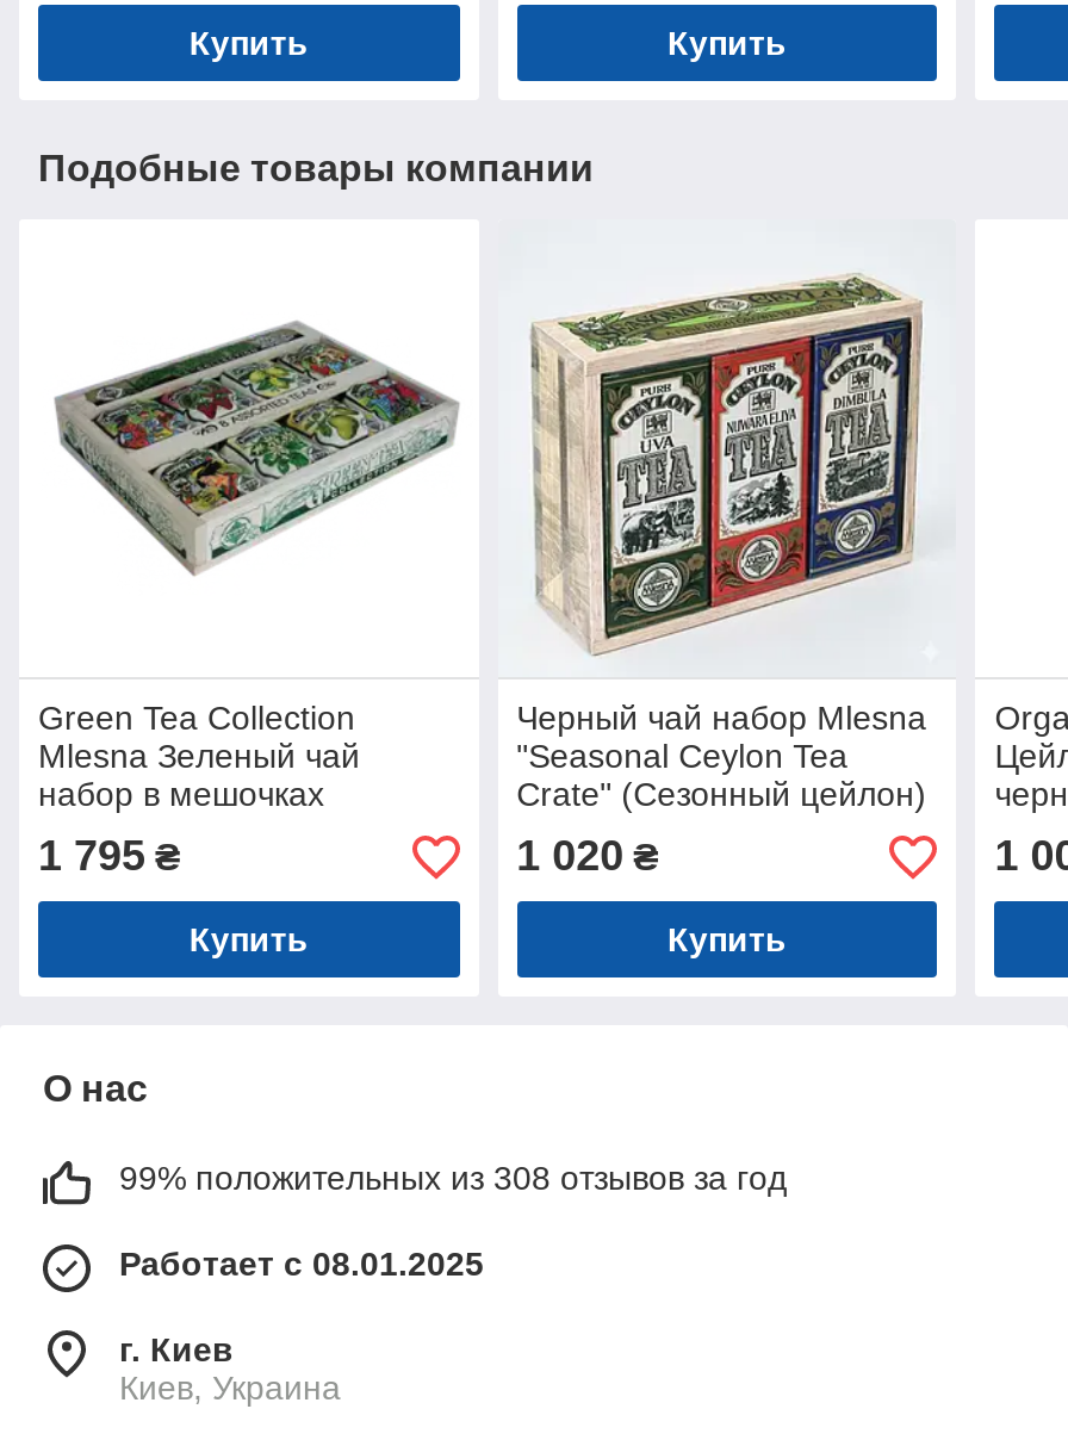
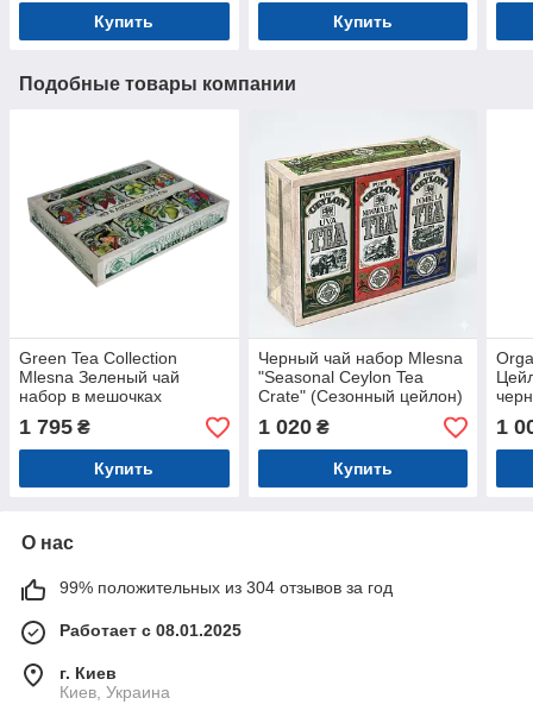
[119,1160,787,1198] 99% положительных из 308 отзывов за год -> [59,578,393,597] 99% положительных из 304 отзывов за год

